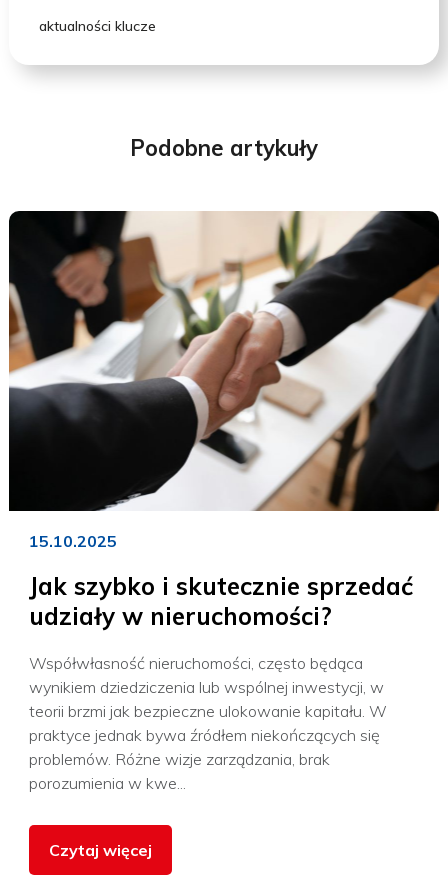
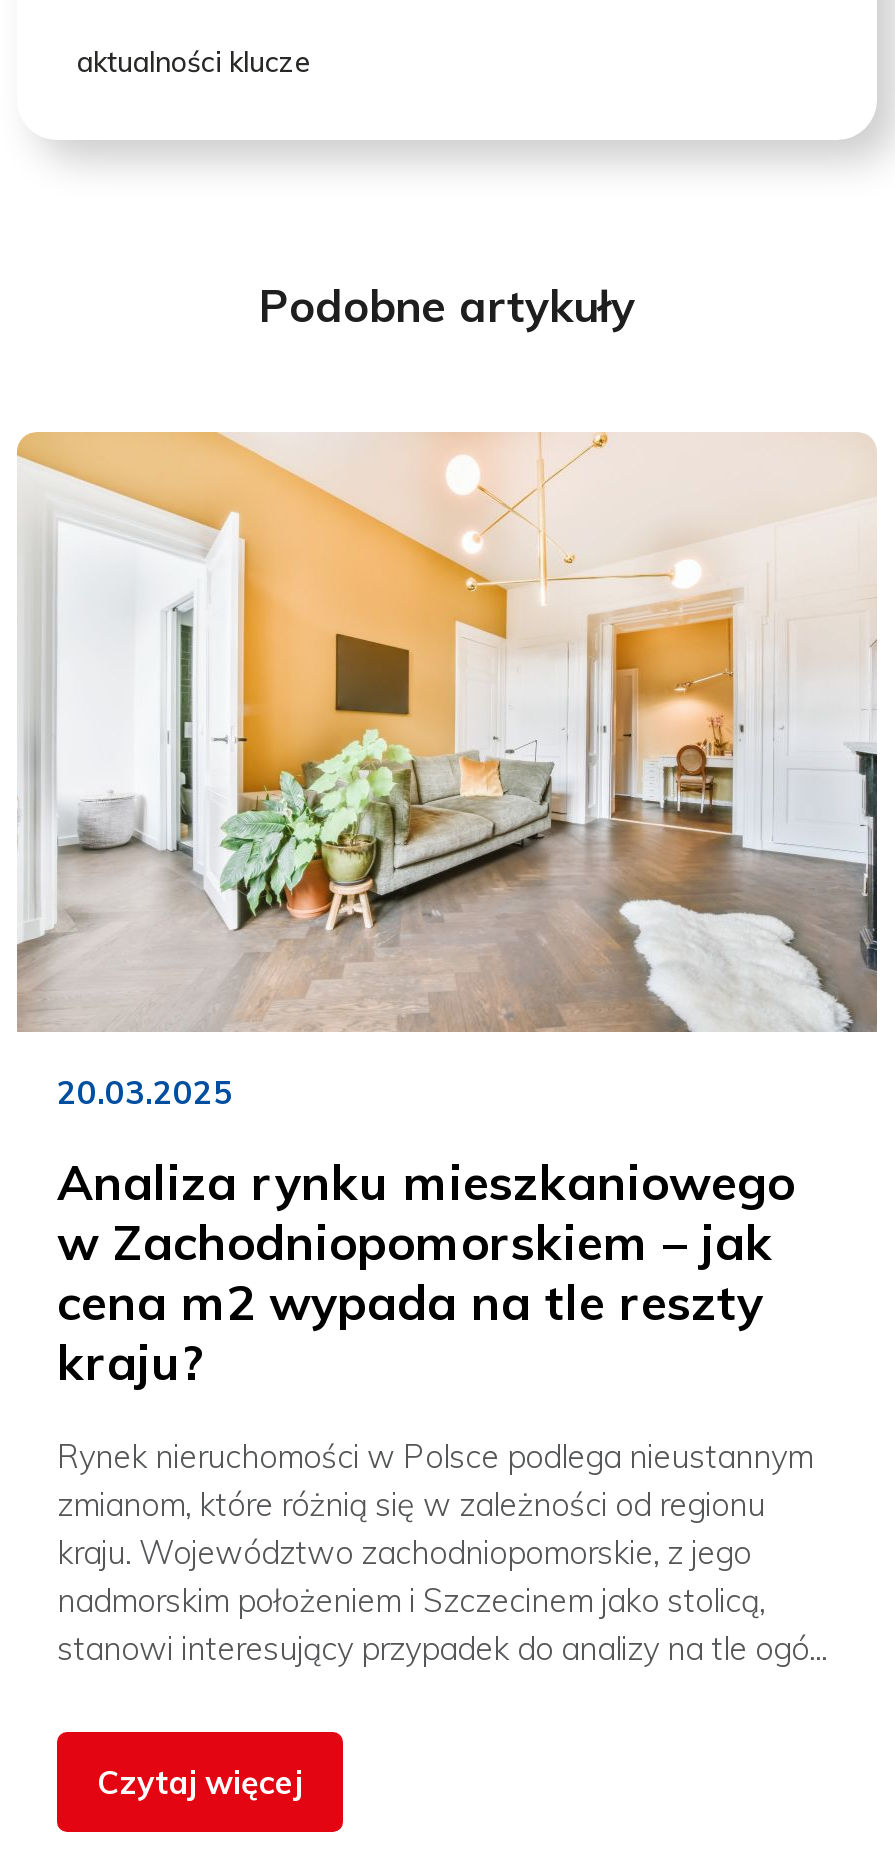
[8,210,440,551] [image] | 15.10.2025 -> [15,430,879,1113] [image] | 20.03.2025
[29,571,413,631] Jak szybko i skutecznie sprzedać | udziały w nieruchomości? -> [57,1153,795,1393] Analiza rynku mieszkaniowego | w Zachodniopomorskiem – jak | cena m2 wypada na tle reszty | kraju?
[29,653,387,793] Współwłasność nieruchomości, często będąca | wynikiem dziedziczenia lub wspólnej inwestycji, w | teorii brzmi jak bezpieczne ulokowanie kapitału. W | praktyce jednak bywa źródłem niekończących się | problemów. Różne wizje zarządzania, brak | porozumienia w kwe... -> [57,1436,827,1668] Rynek nieruchomości w Polsce podlega nieustannym | zmianom, które różnią się w zależności od regionu | kraju. Województwo zachodniopomorskie, z jego | nadmorskim położeniem i Szczecinem jako stolicą, | stanowi interesujący przypadek do analizy na tle ogó...

